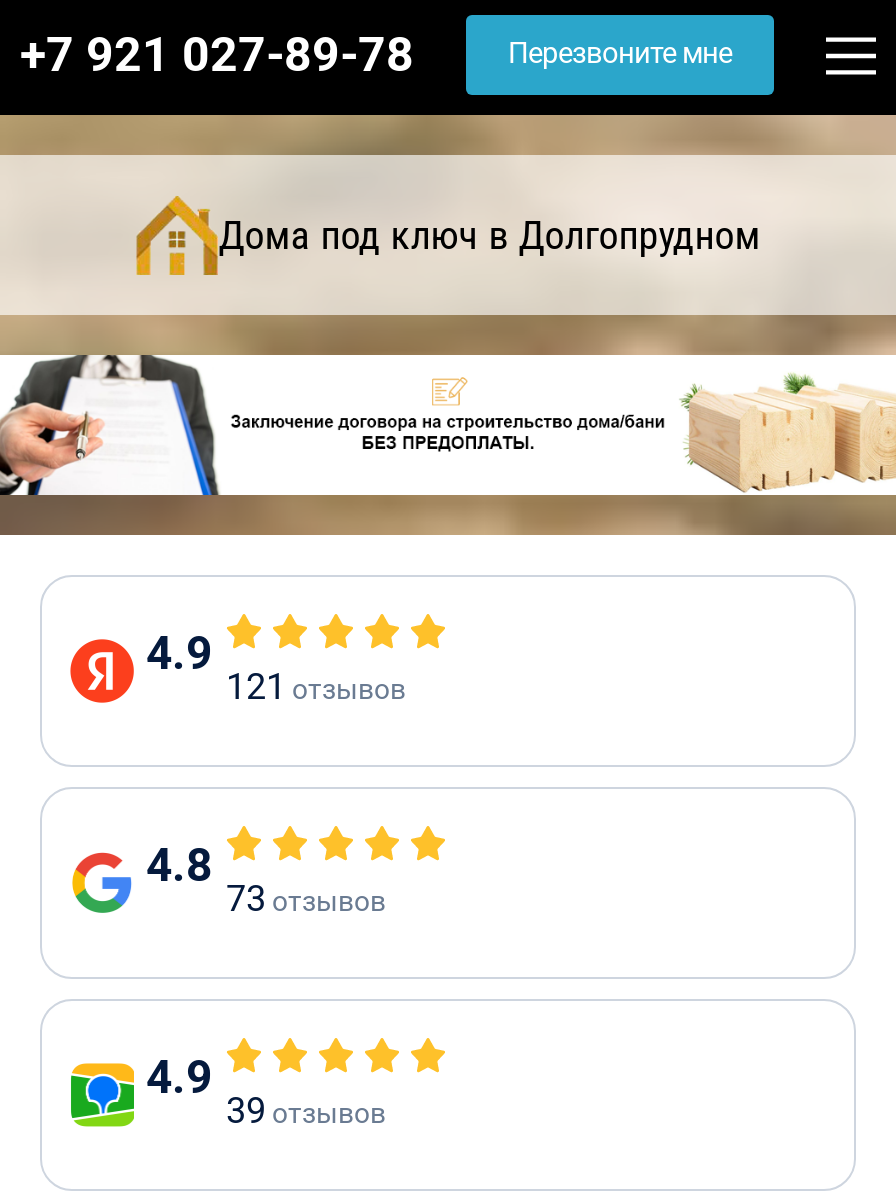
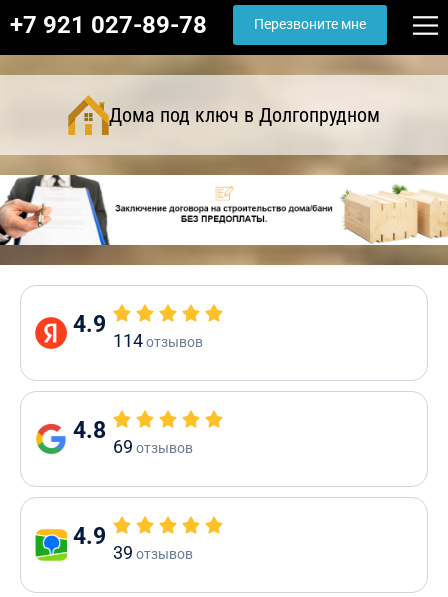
[226,665,406,707] 121 отзывов -> [113,330,203,351] 114 отзывов
[226,877,386,919] 73 отзывов -> [113,436,193,457] 69 отзывов

